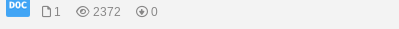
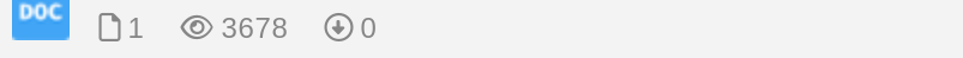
[93,5,121,19] 2372 -> [221,12,288,45] 3678

